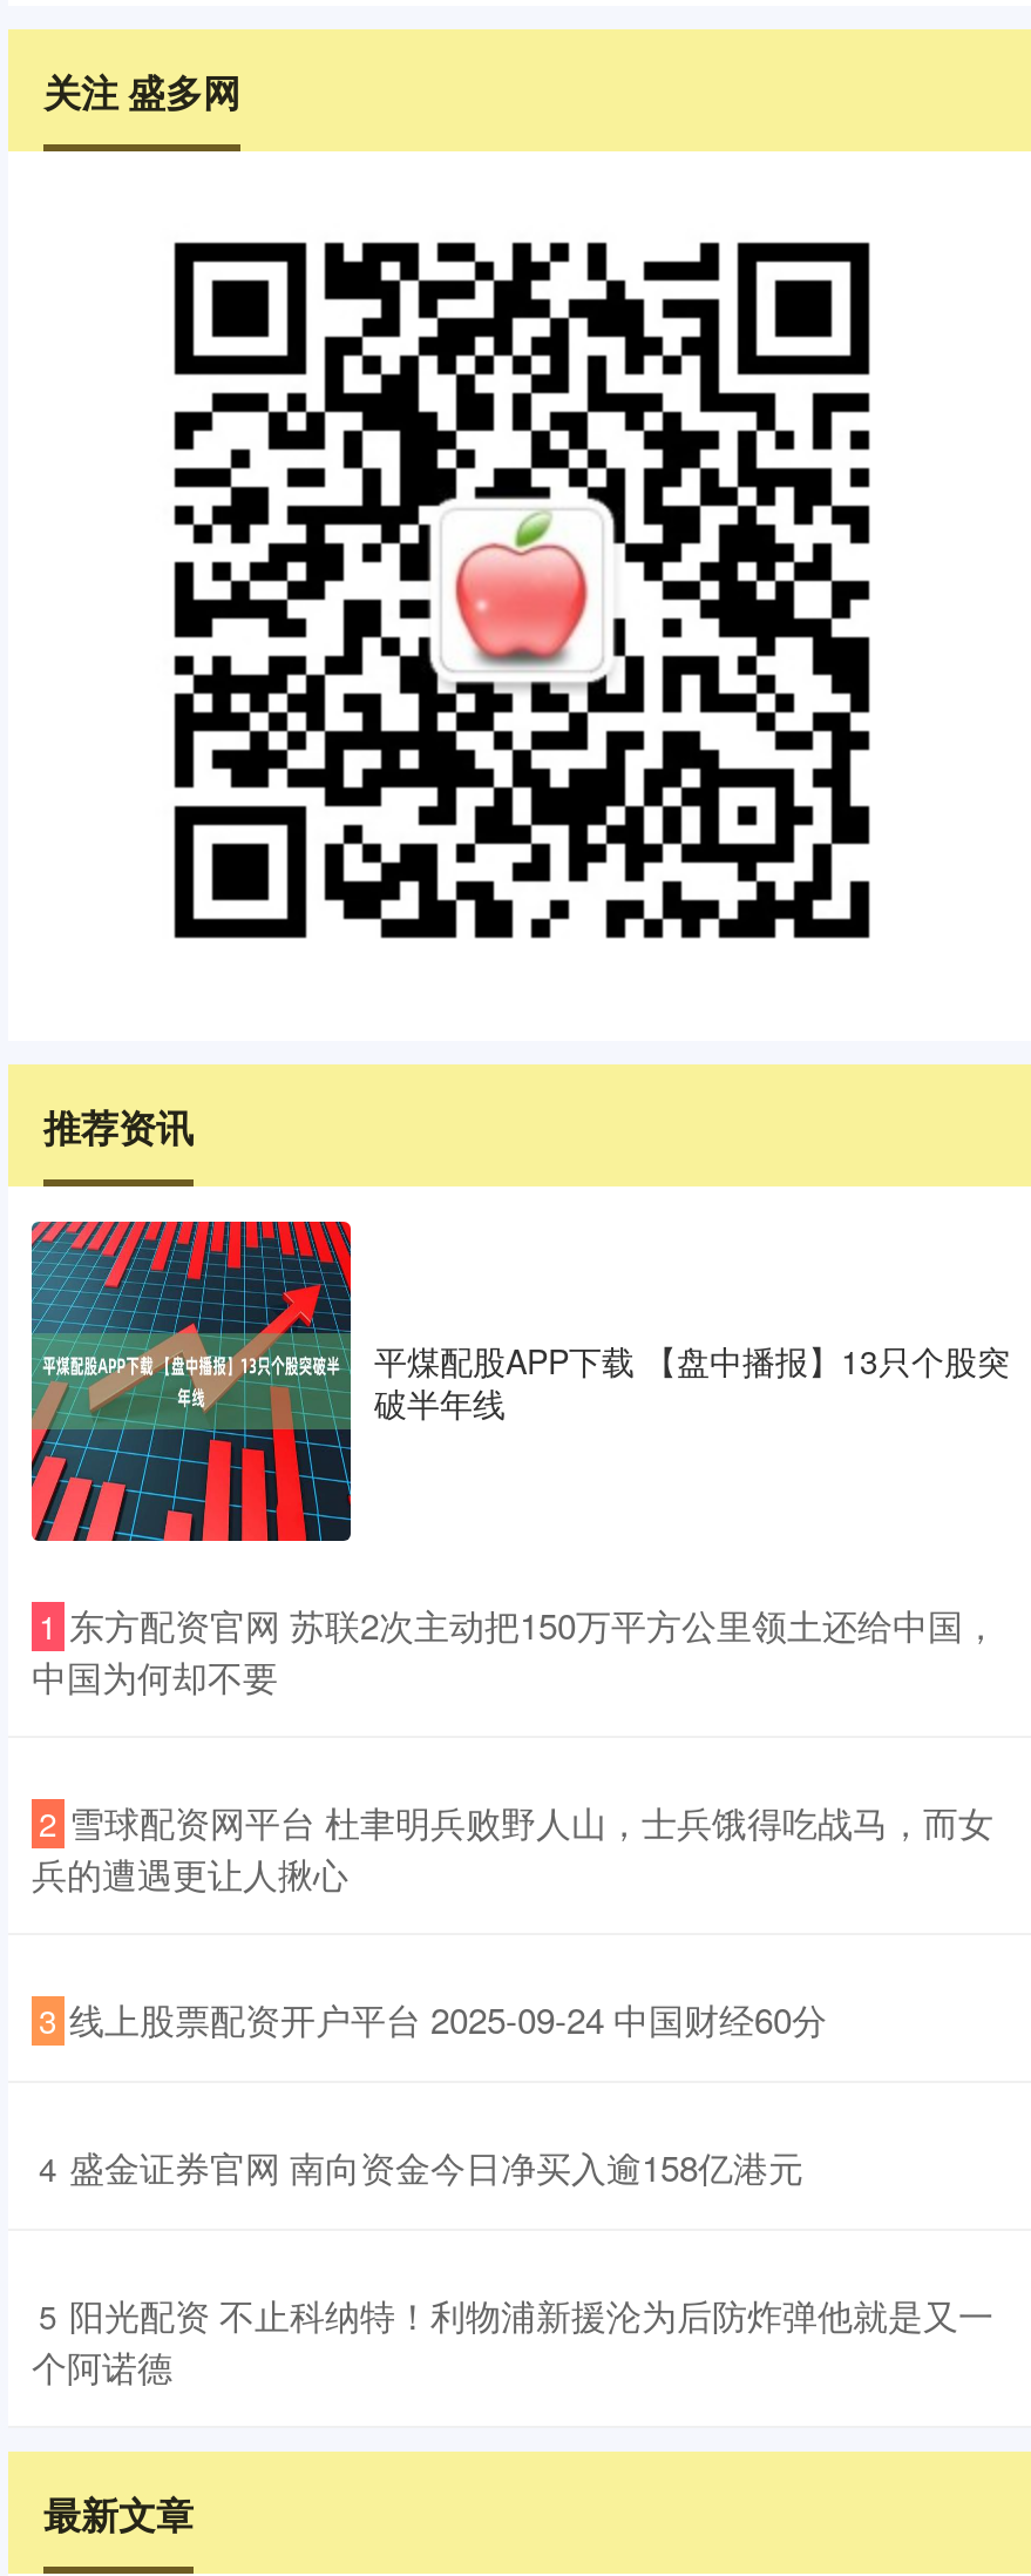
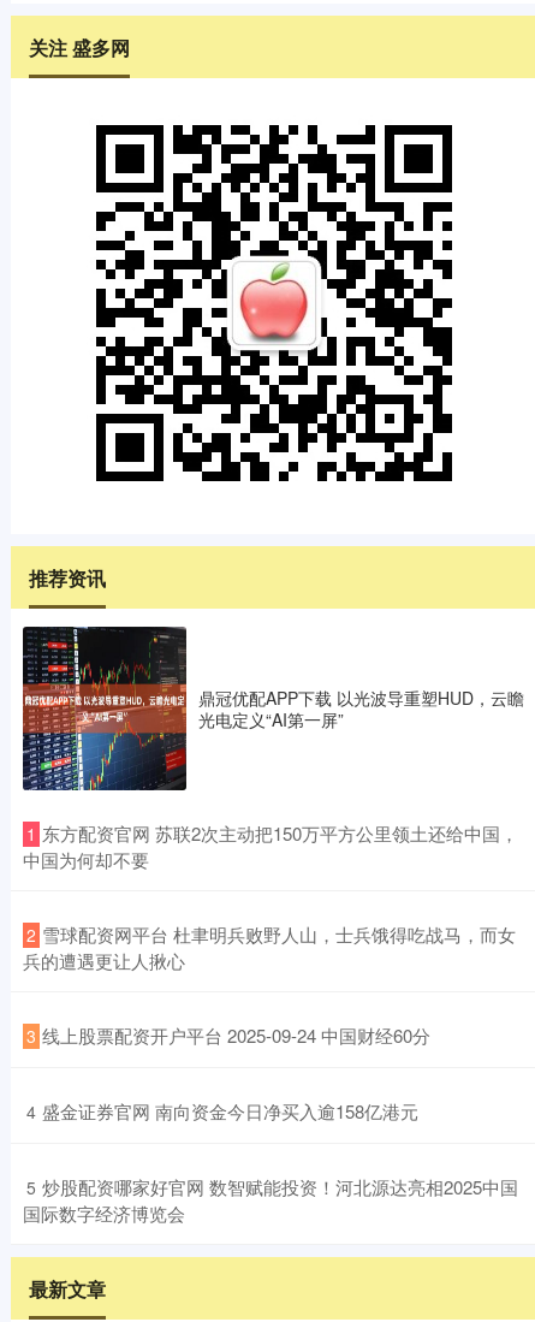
[29,1219,1010,1543] [image] | 平煤配股APP下载 【盘中播报】13只个股突 | 破半年线 -> [22,626,524,792] [image] | 鼎冠优配APP下载 以光波导重塑HUD，云瞻 | 光电定义“AI第一屏”
[32,2290,993,2391] 5 阳光配资 不止科纳特！利物浦新援沦为后防炸弹他就是又一 | 个阿诺德 -> [23,1174,518,1226] 5 炒股配资哪家好官网 数智赋能投资！河北源达亮相2025中国 | 国际数字经济博览会

